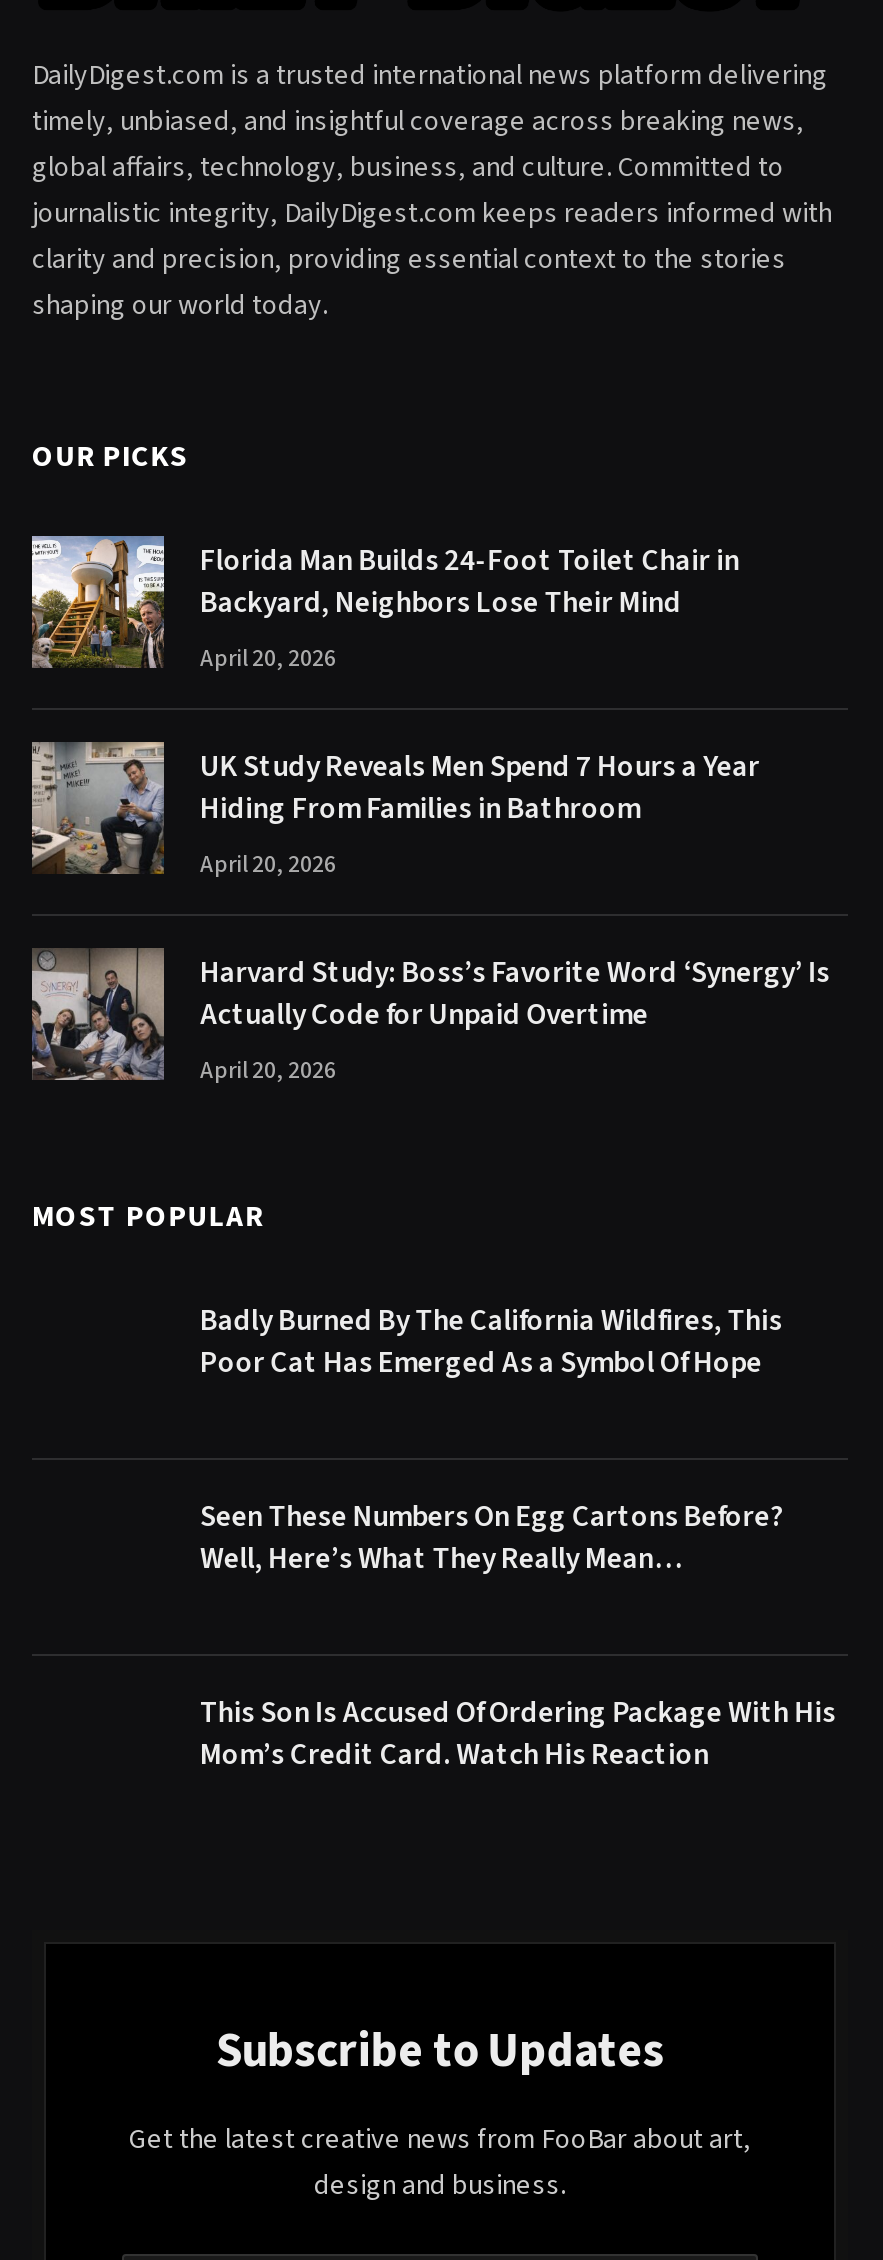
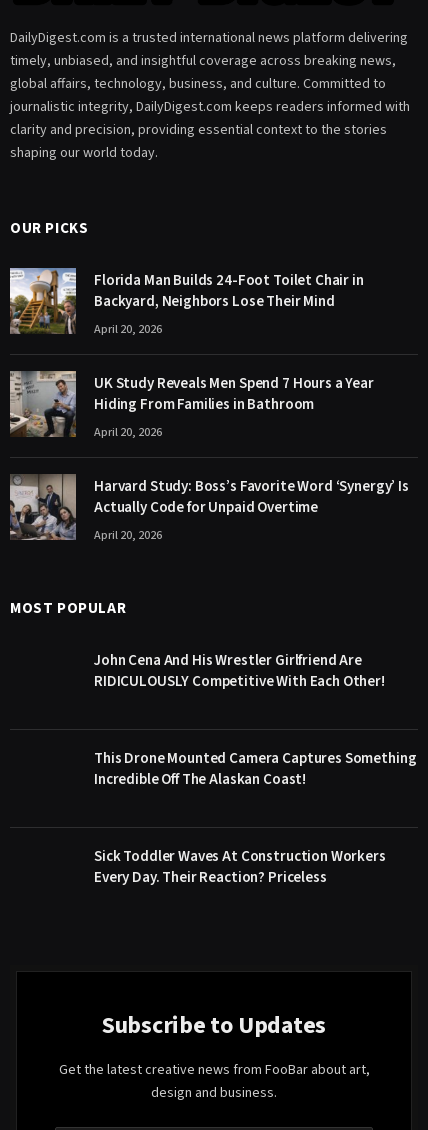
[200,1299,782,1383] Badly Burned By The California Wildfires, This | Poor Cat Has Emerged As a Symbol Of Hope -> [94,650,385,692] John Cena And His Wrestler Girlfriend Are | RIDICULOUSLY Competitive With Each Other!
[200,1495,784,1579] Seen These Numbers On Egg Cartons Before? | Well, Here’s What They Really Mean… -> [94,748,416,790] This Drone Mounted Camera Captures Something | Incredible Off The Alaskan Coast!
[200,1691,836,1775] This Son Is Accused Of Ordering Package With His | Mom’s Credit Card. Watch His Reaction -> [94,846,386,888] Sick Toddler Waves At Construction Workers | Every Day. Their Reaction? Priceless

